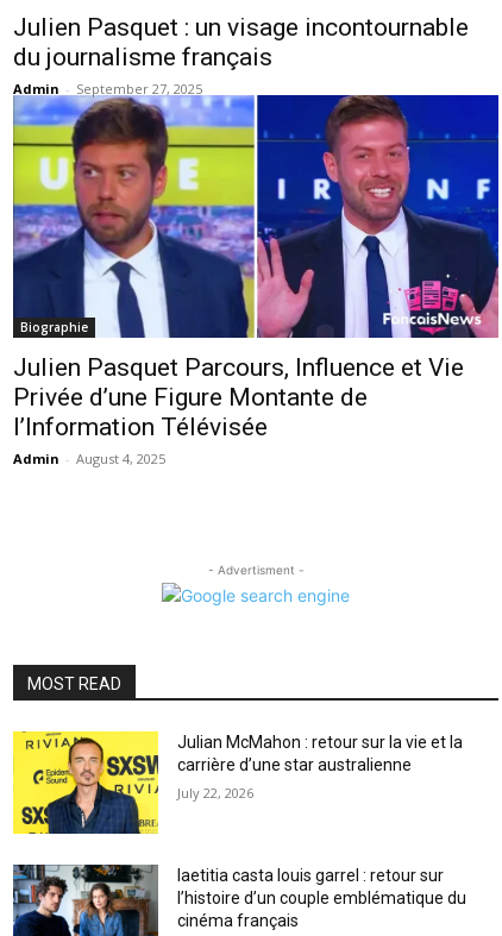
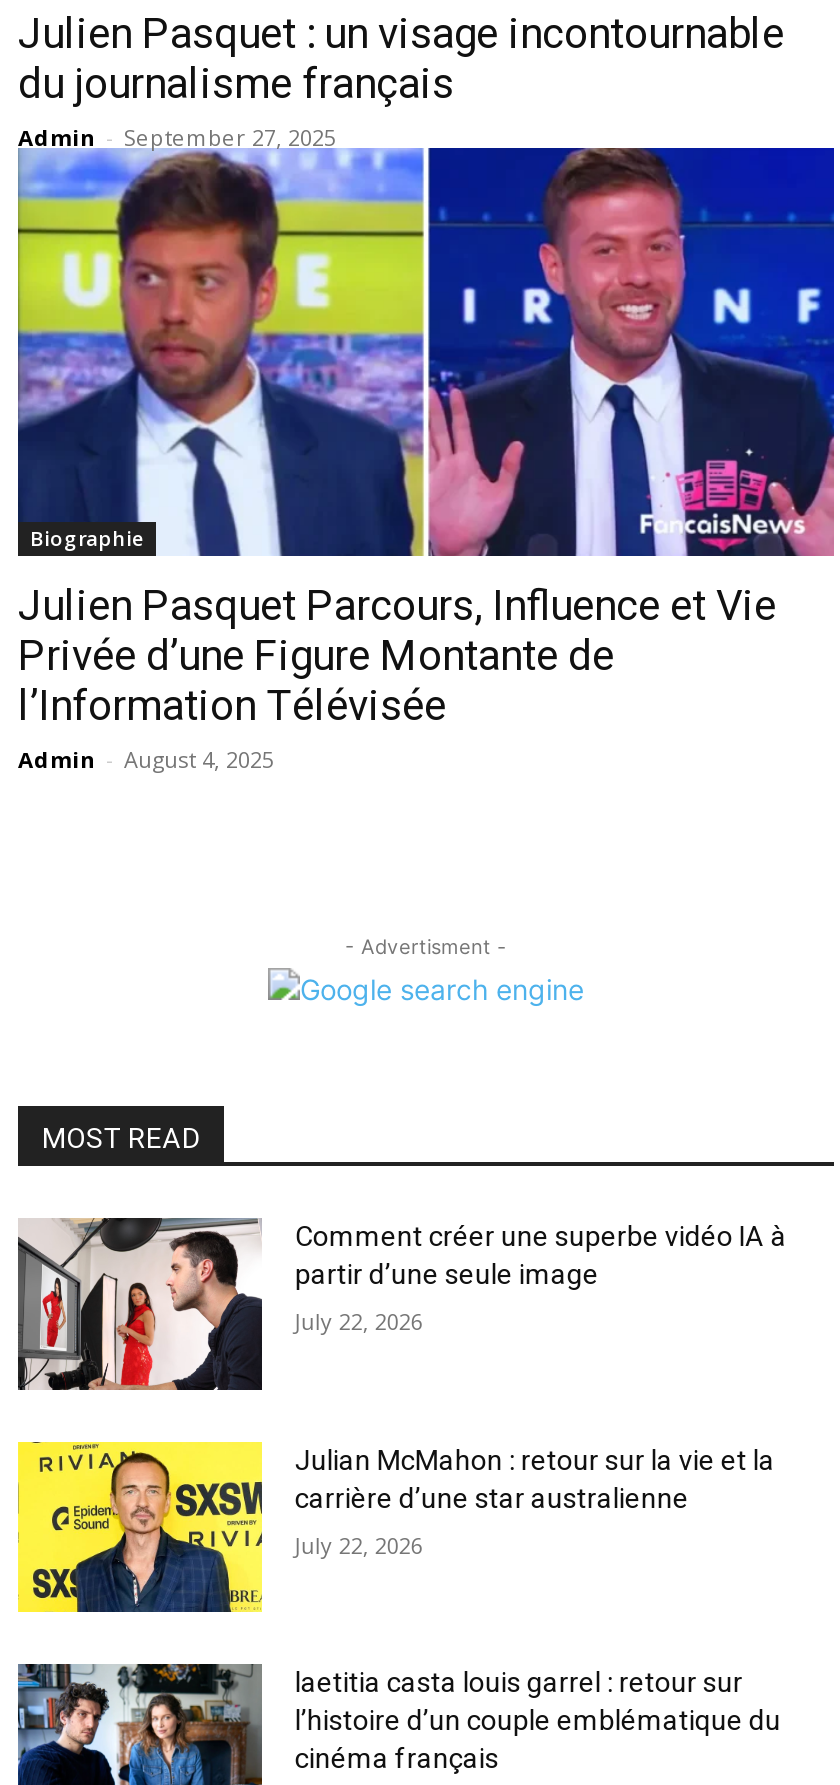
none -> [16,1214,787,1390] [image] | Comment créer une superbe vidéo IA à | partir d’une seule image | July 22, 2026

